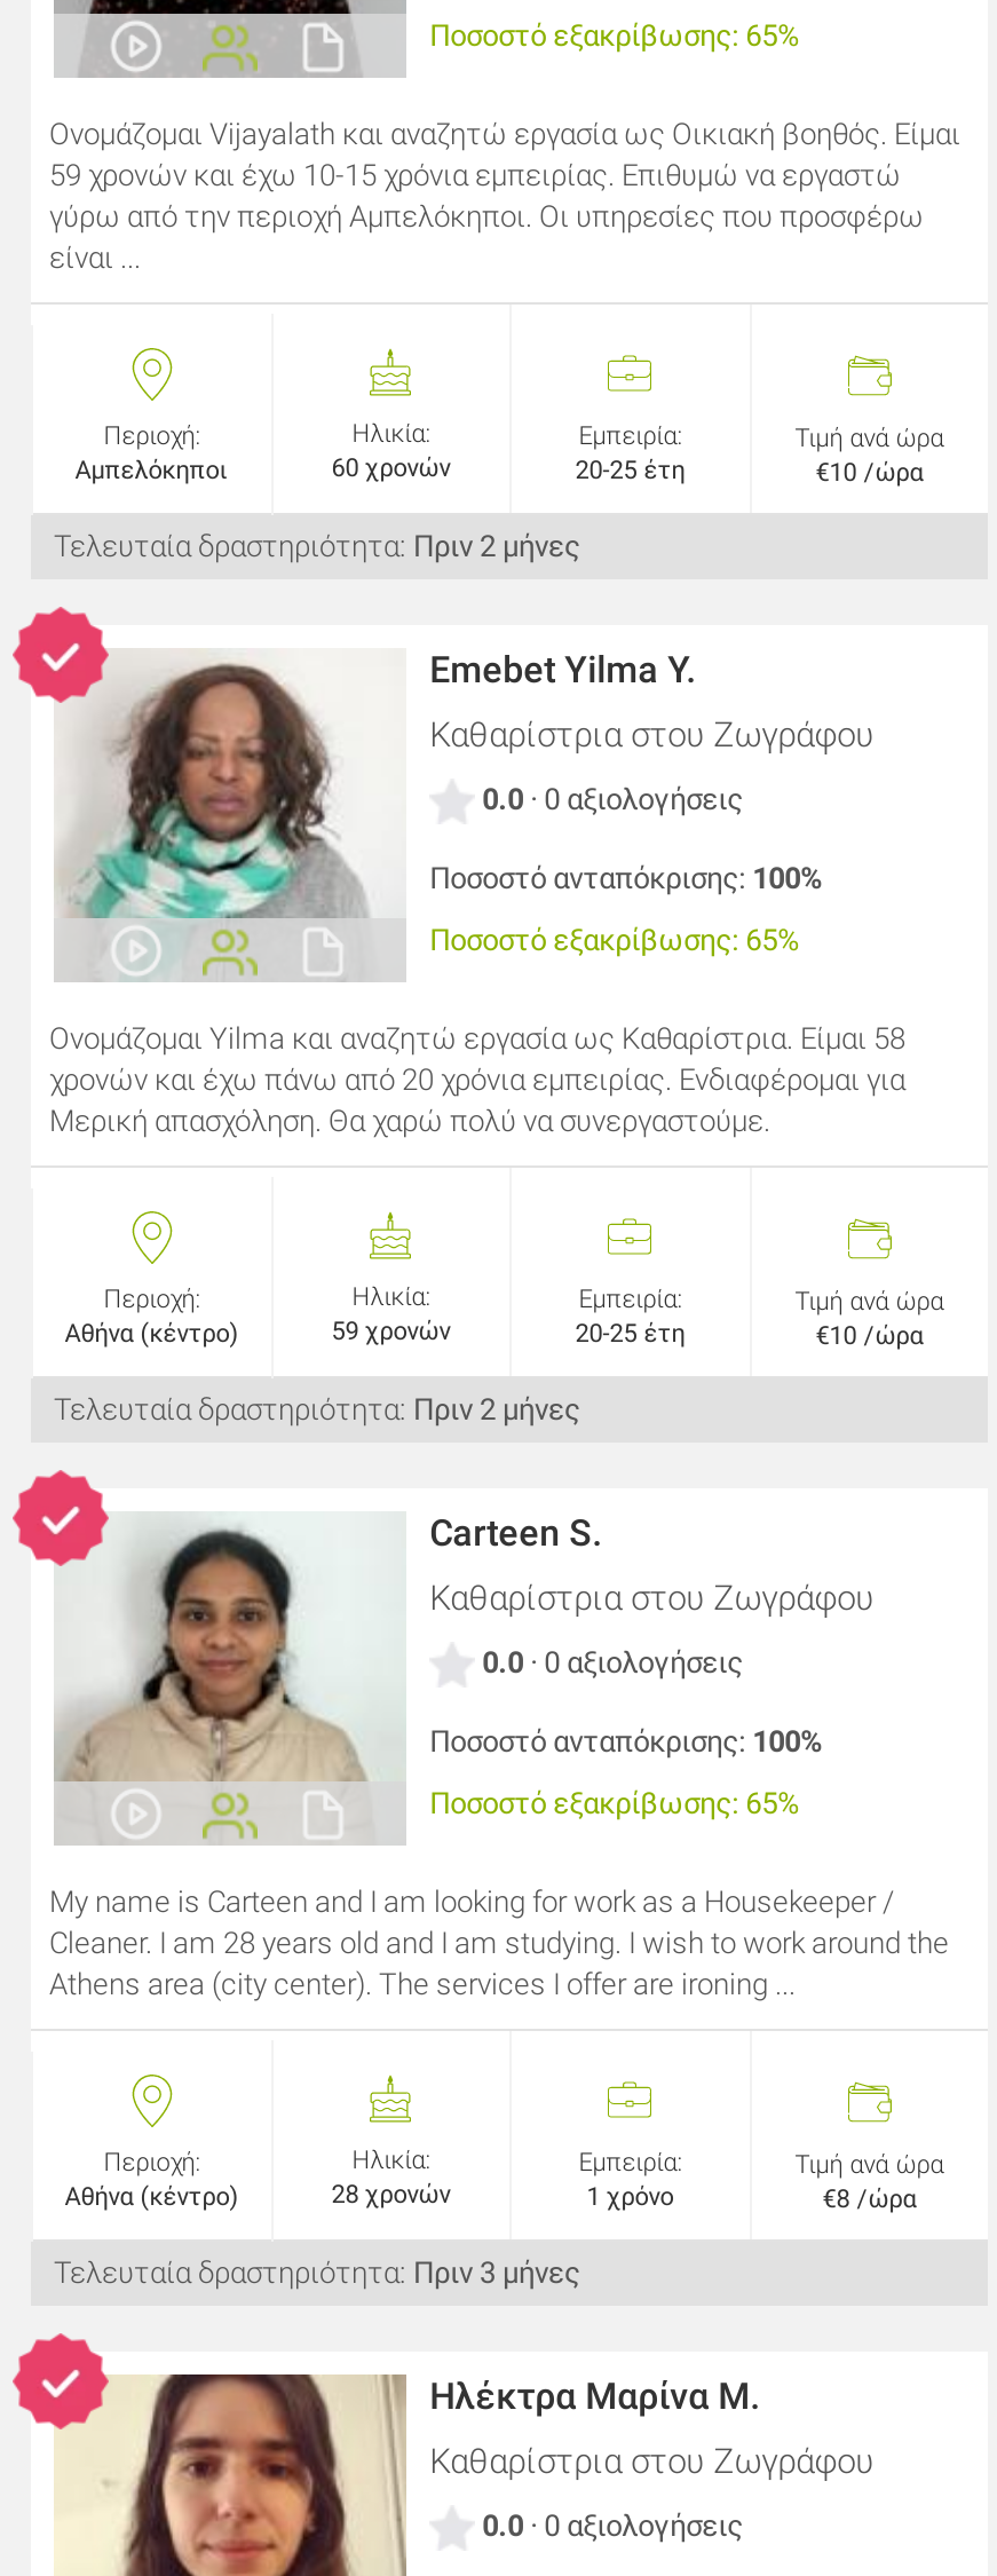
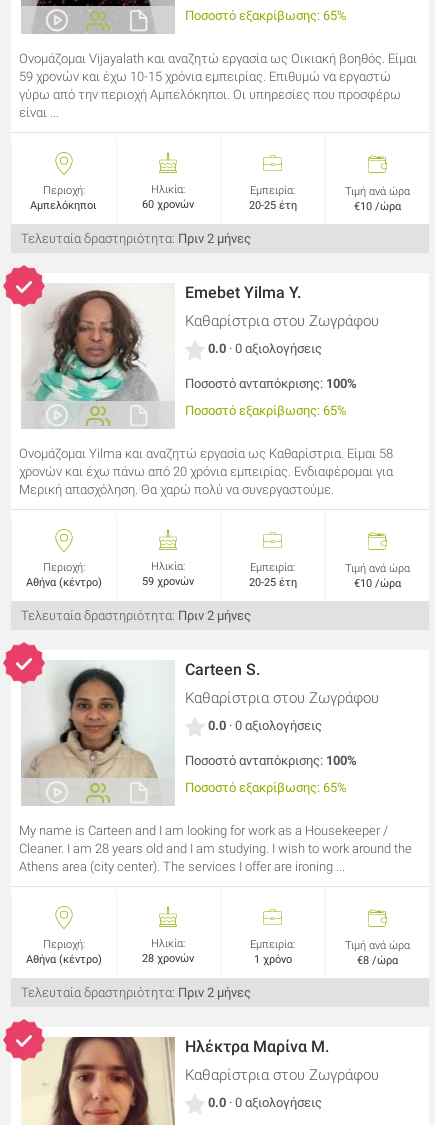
[54,2256,580,2290] Τελευταία δραστηριότητα: Πριν 3 μήνες -> [21,985,251,1000] Τελευταία δραστηριότητα: Πριν 2 μήνες

